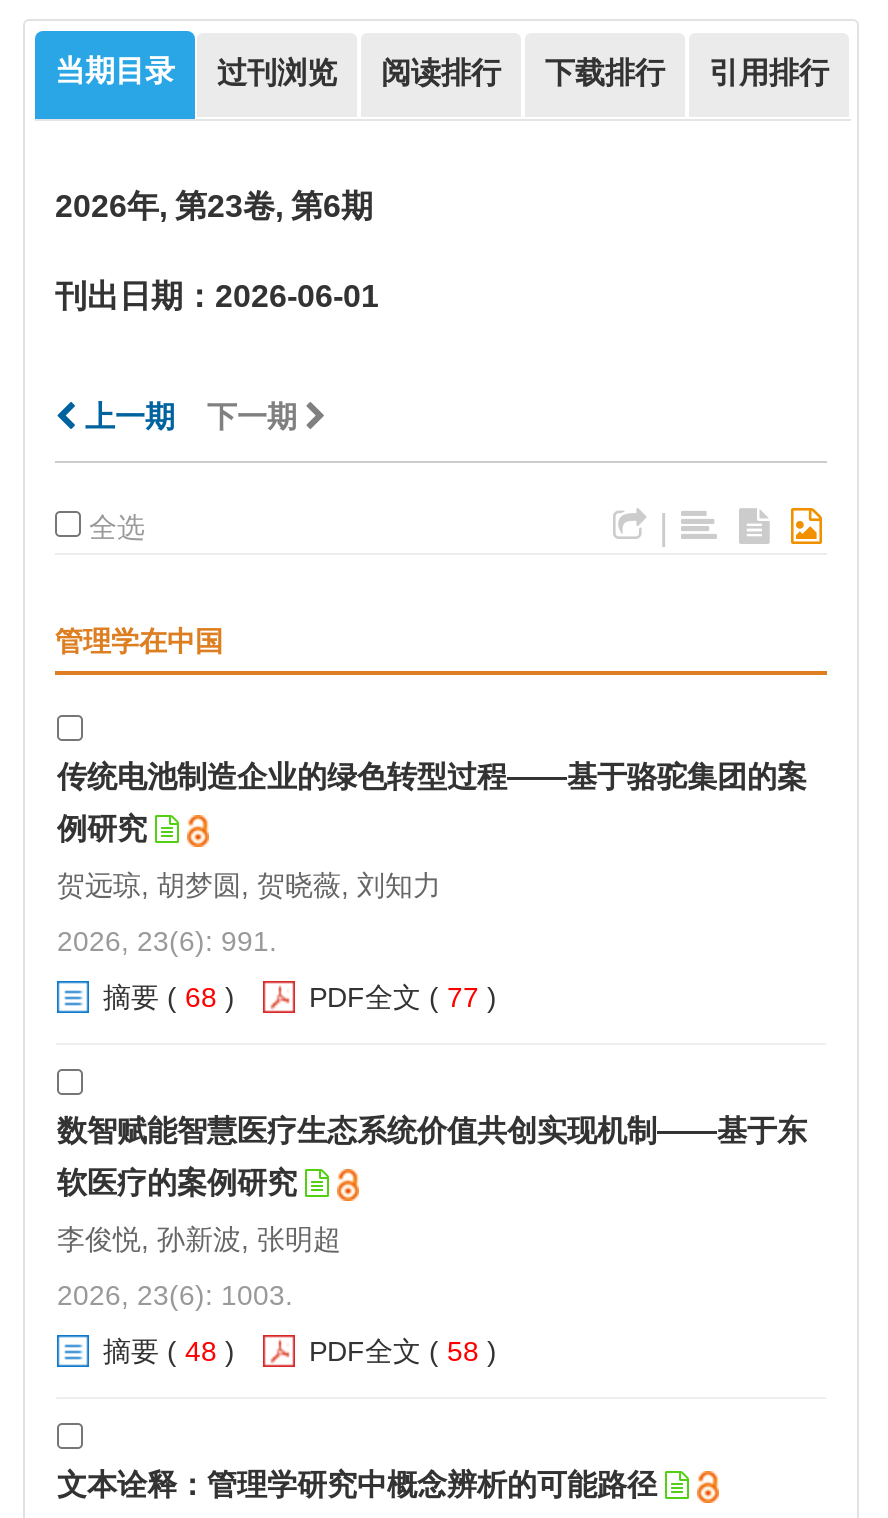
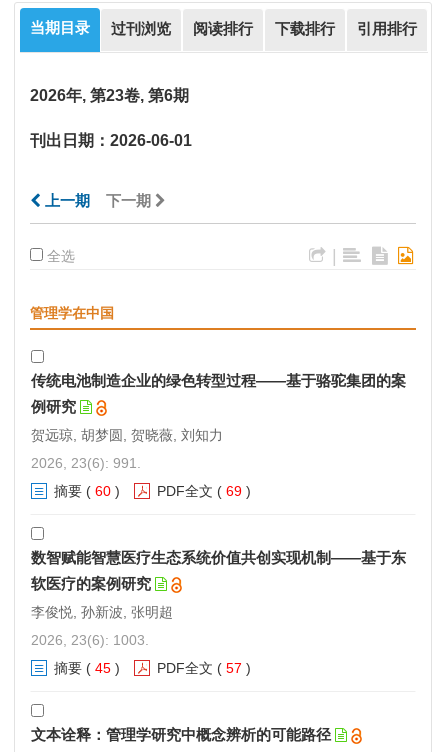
[103,981,243,1013] 摘要( 68) -> [54,483,124,499] 摘要( 60)
[309,981,497,1013] PDF全文 ( 77) -> [157,483,251,499] PDF全文 ( 69)
[103,1335,243,1367] 摘要( 48) -> [54,660,124,676] 摘要( 45)
[309,1335,497,1367] PDF全文 ( 58) -> [157,660,251,676] PDF全文 ( 57)

